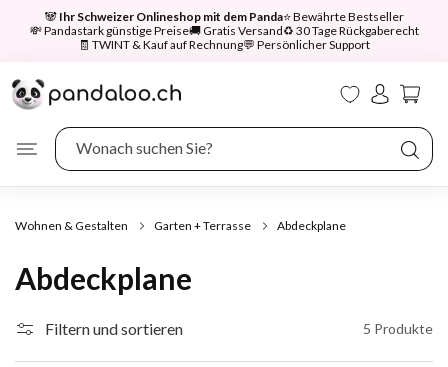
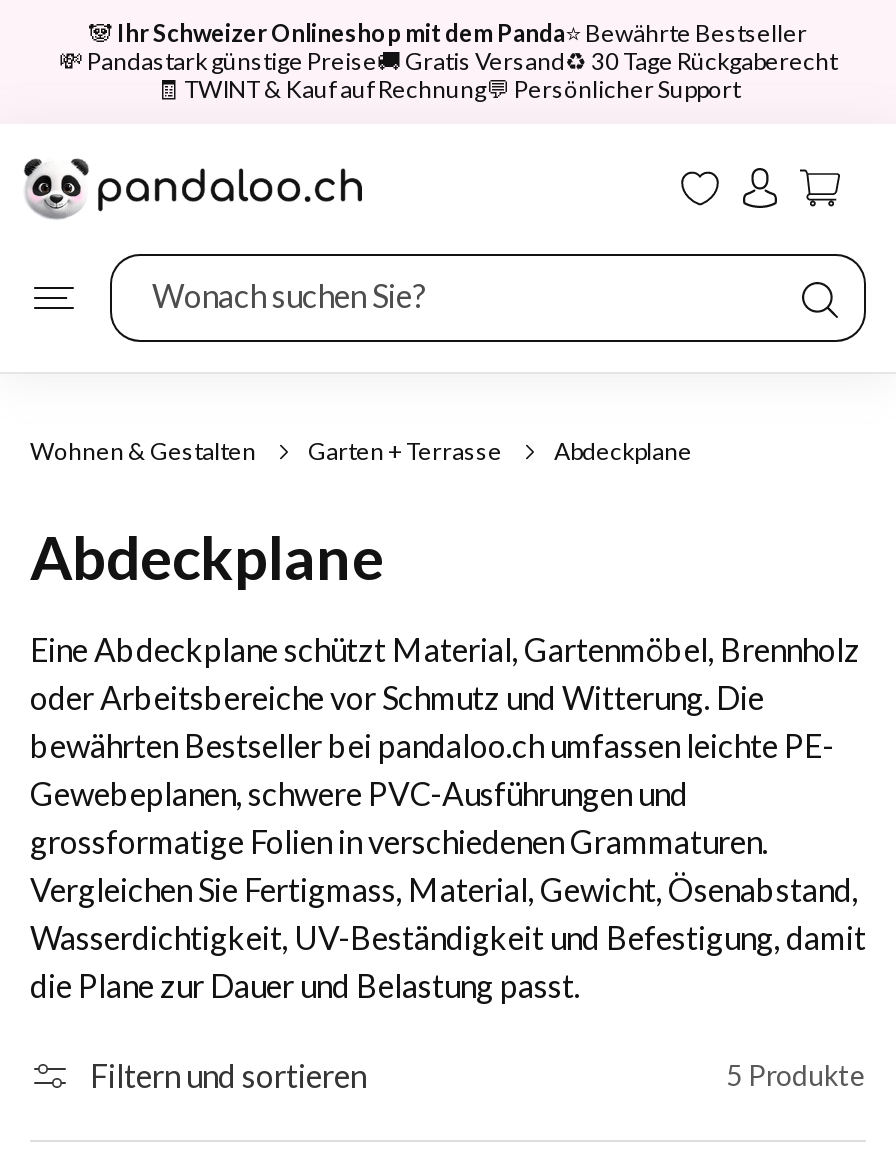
none -> [30,629,866,1003] Eine Abdeckplane schützt Material, Gartenmöbel, Brennholz | oder Arbeitsbereiche vor Schmutz und Witterung. Die | bewährten Bestseller bei pandaloo.ch umfassen leichte PE- | Gewebeplanen, schwere PVC-Ausführungen und | grossformatige Folien in verschiedenen Grammaturen. | Vergleichen Sie Fertigmass, Material, Gewicht, Ösenabstand, | Wasserdichtigkeit, UV-Beständigkeit und Befestigung, damit | die Plane zur Dauer und Belastung passt.

